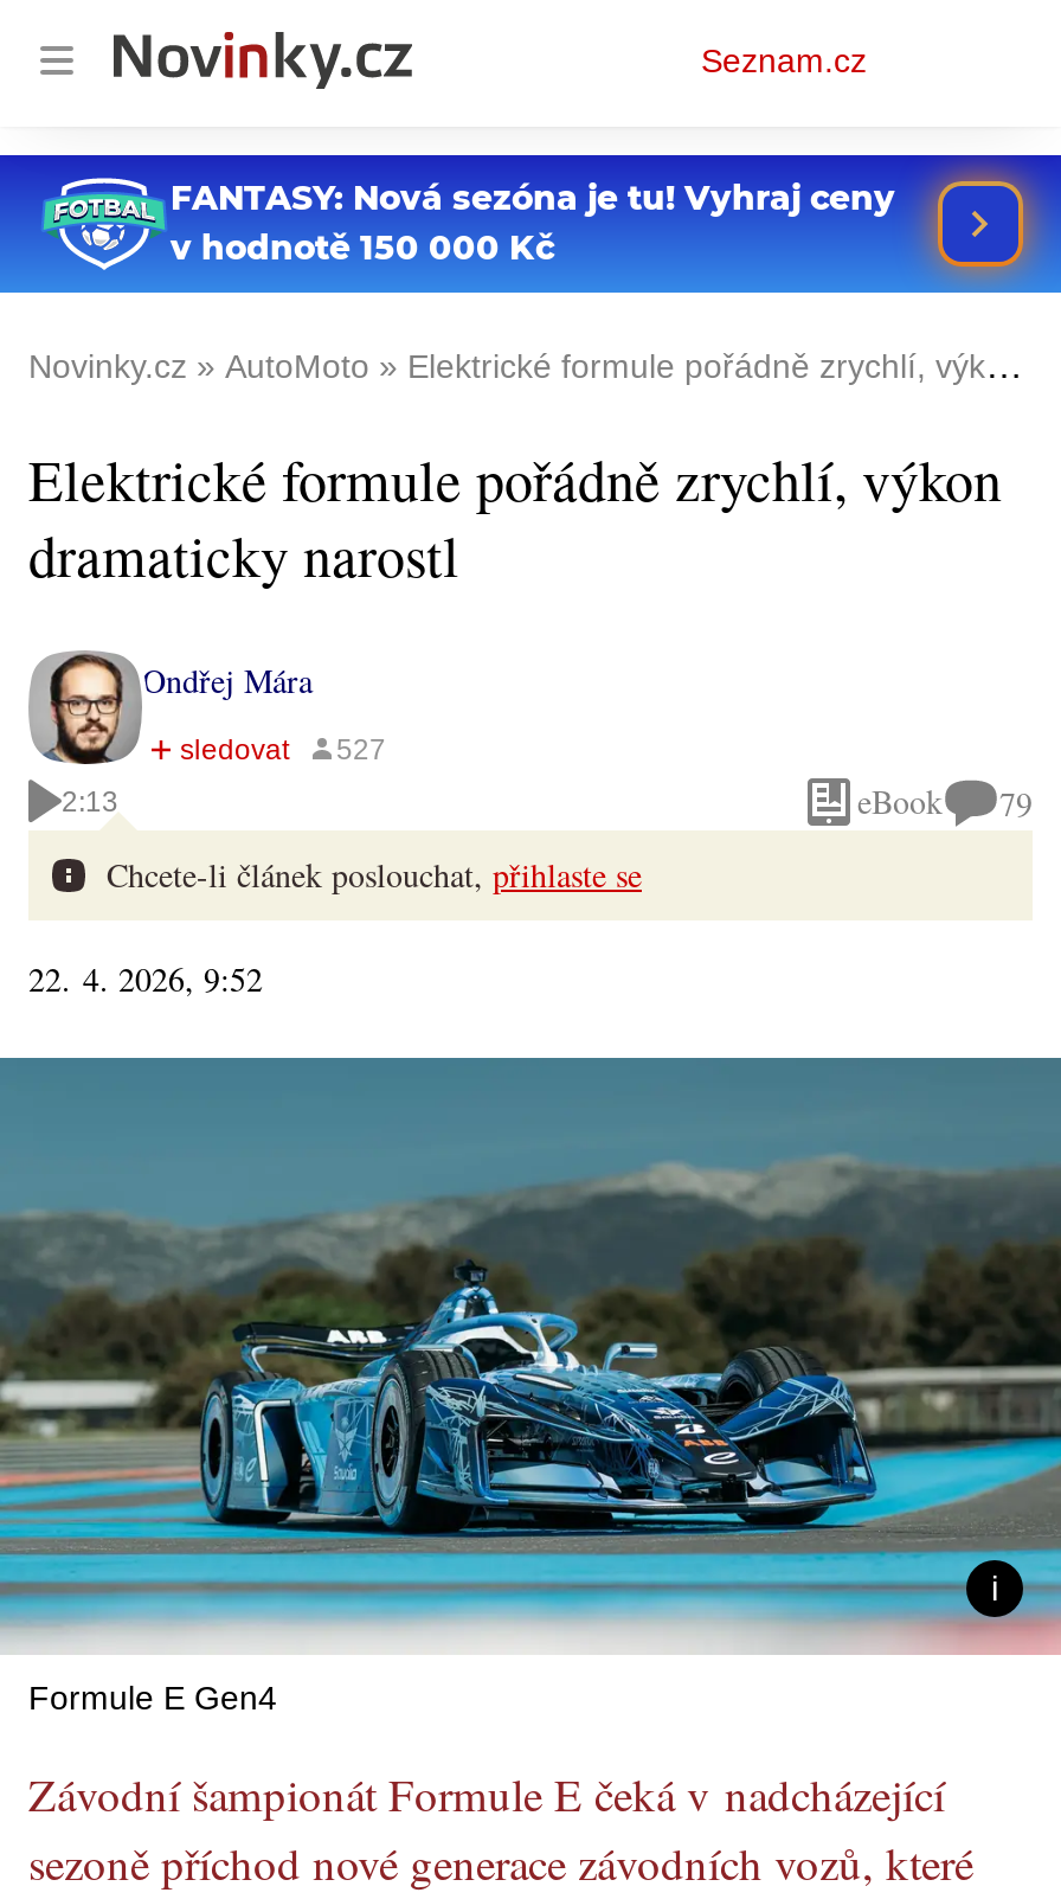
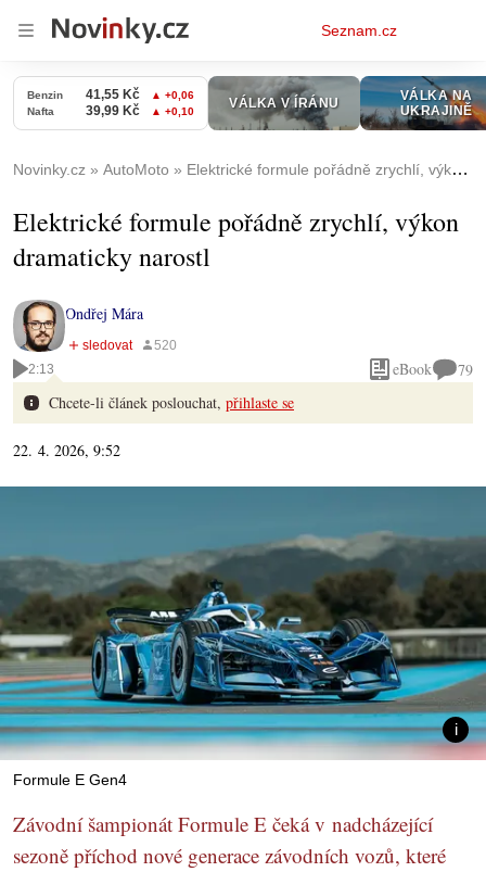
[7,153,1054,295] [image] -> [3,74,483,136] [image]

